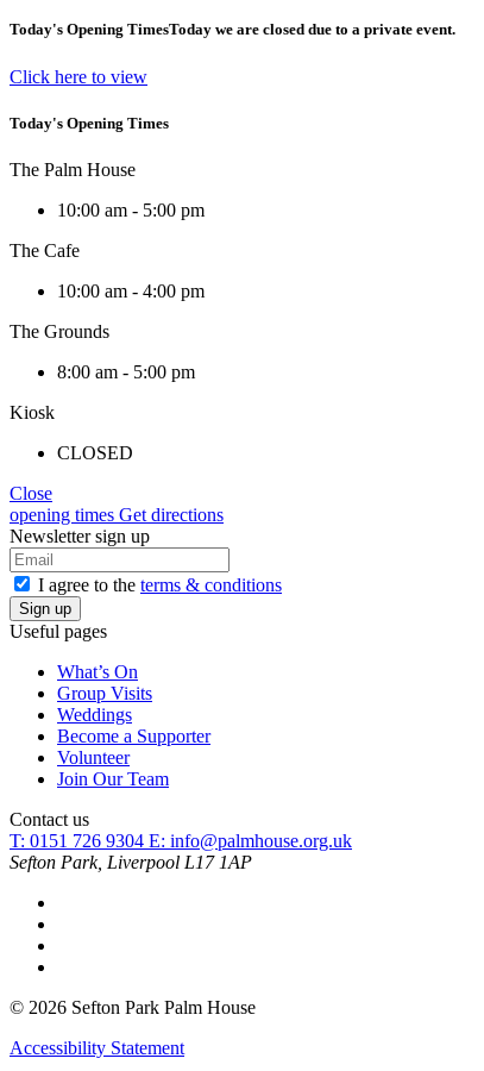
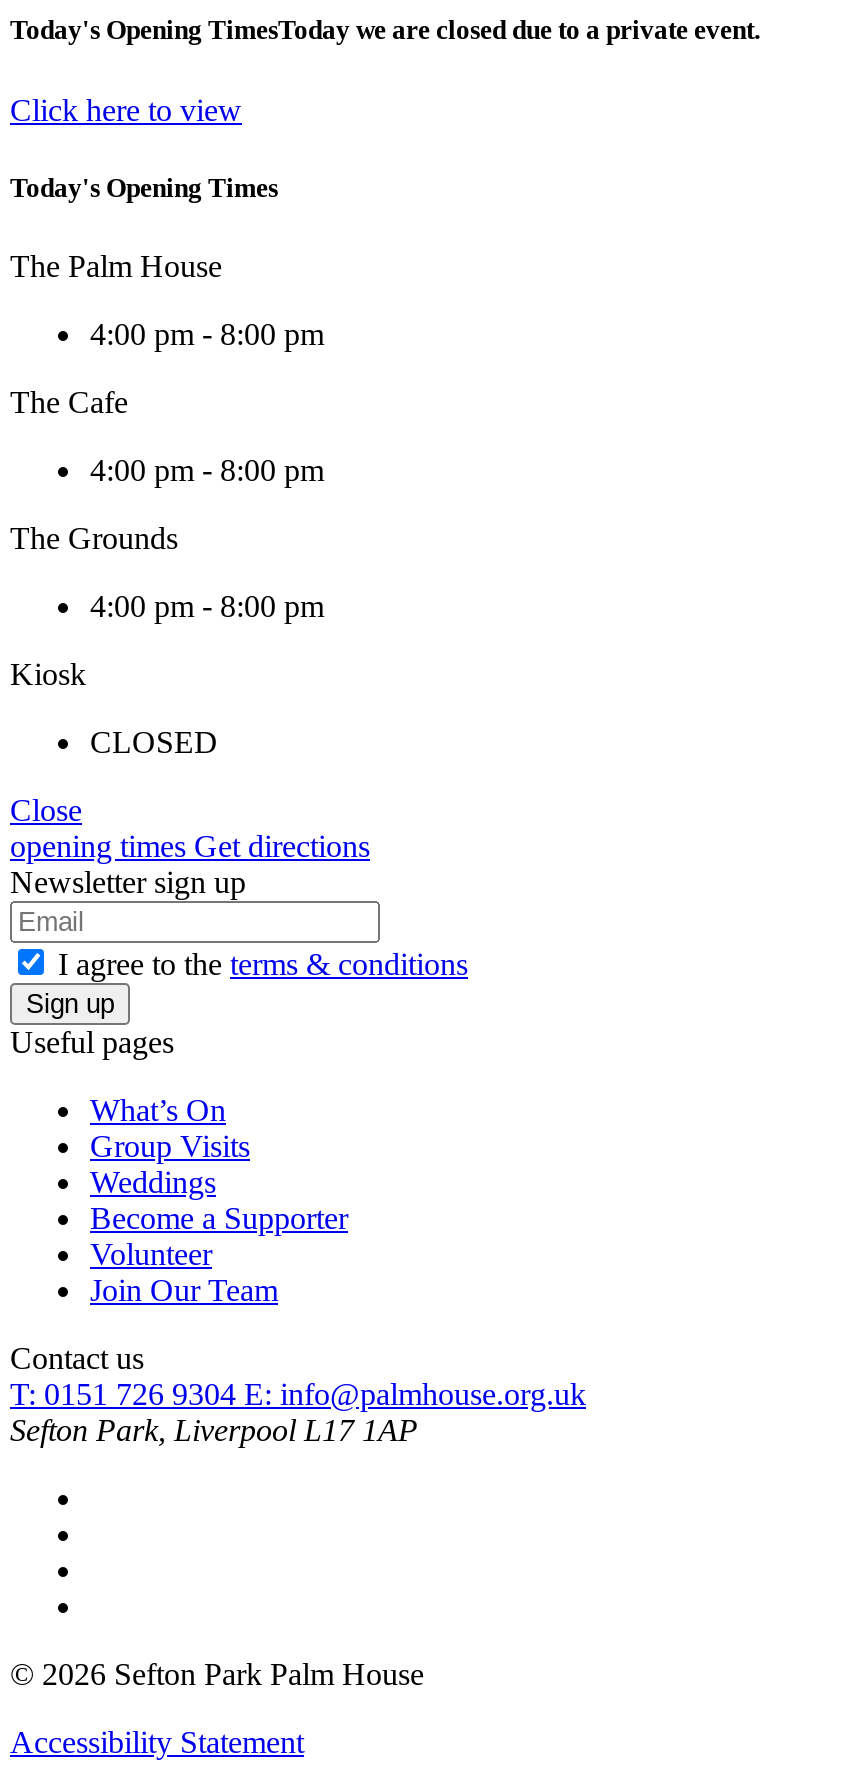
[57,200,205,220] 10:00 am - 5:00 pm -> [90,317,324,351] 4:00 pm - 8:00 pm
[57,281,205,301] 10:00 am - 4:00 pm -> [90,453,324,487] 4:00 pm - 8:00 pm
[57,362,195,382] 8:00 am - 5:00 pm -> [90,589,324,623] 4:00 pm - 8:00 pm

